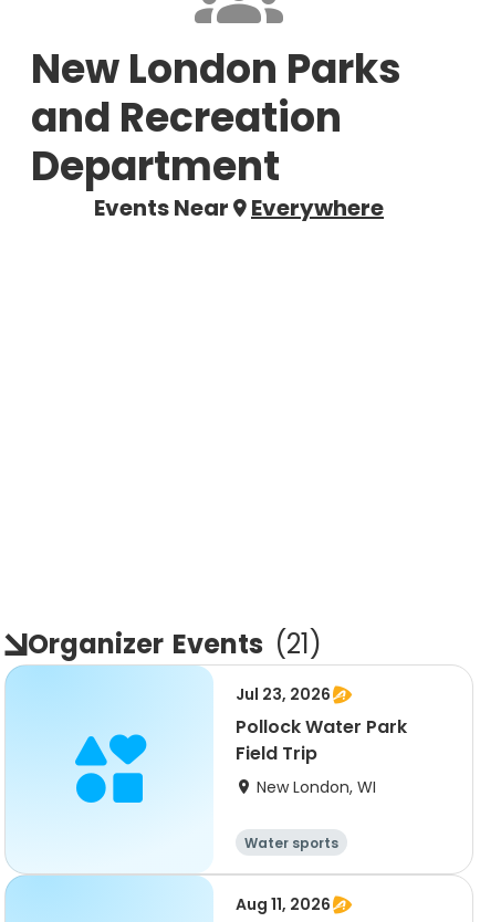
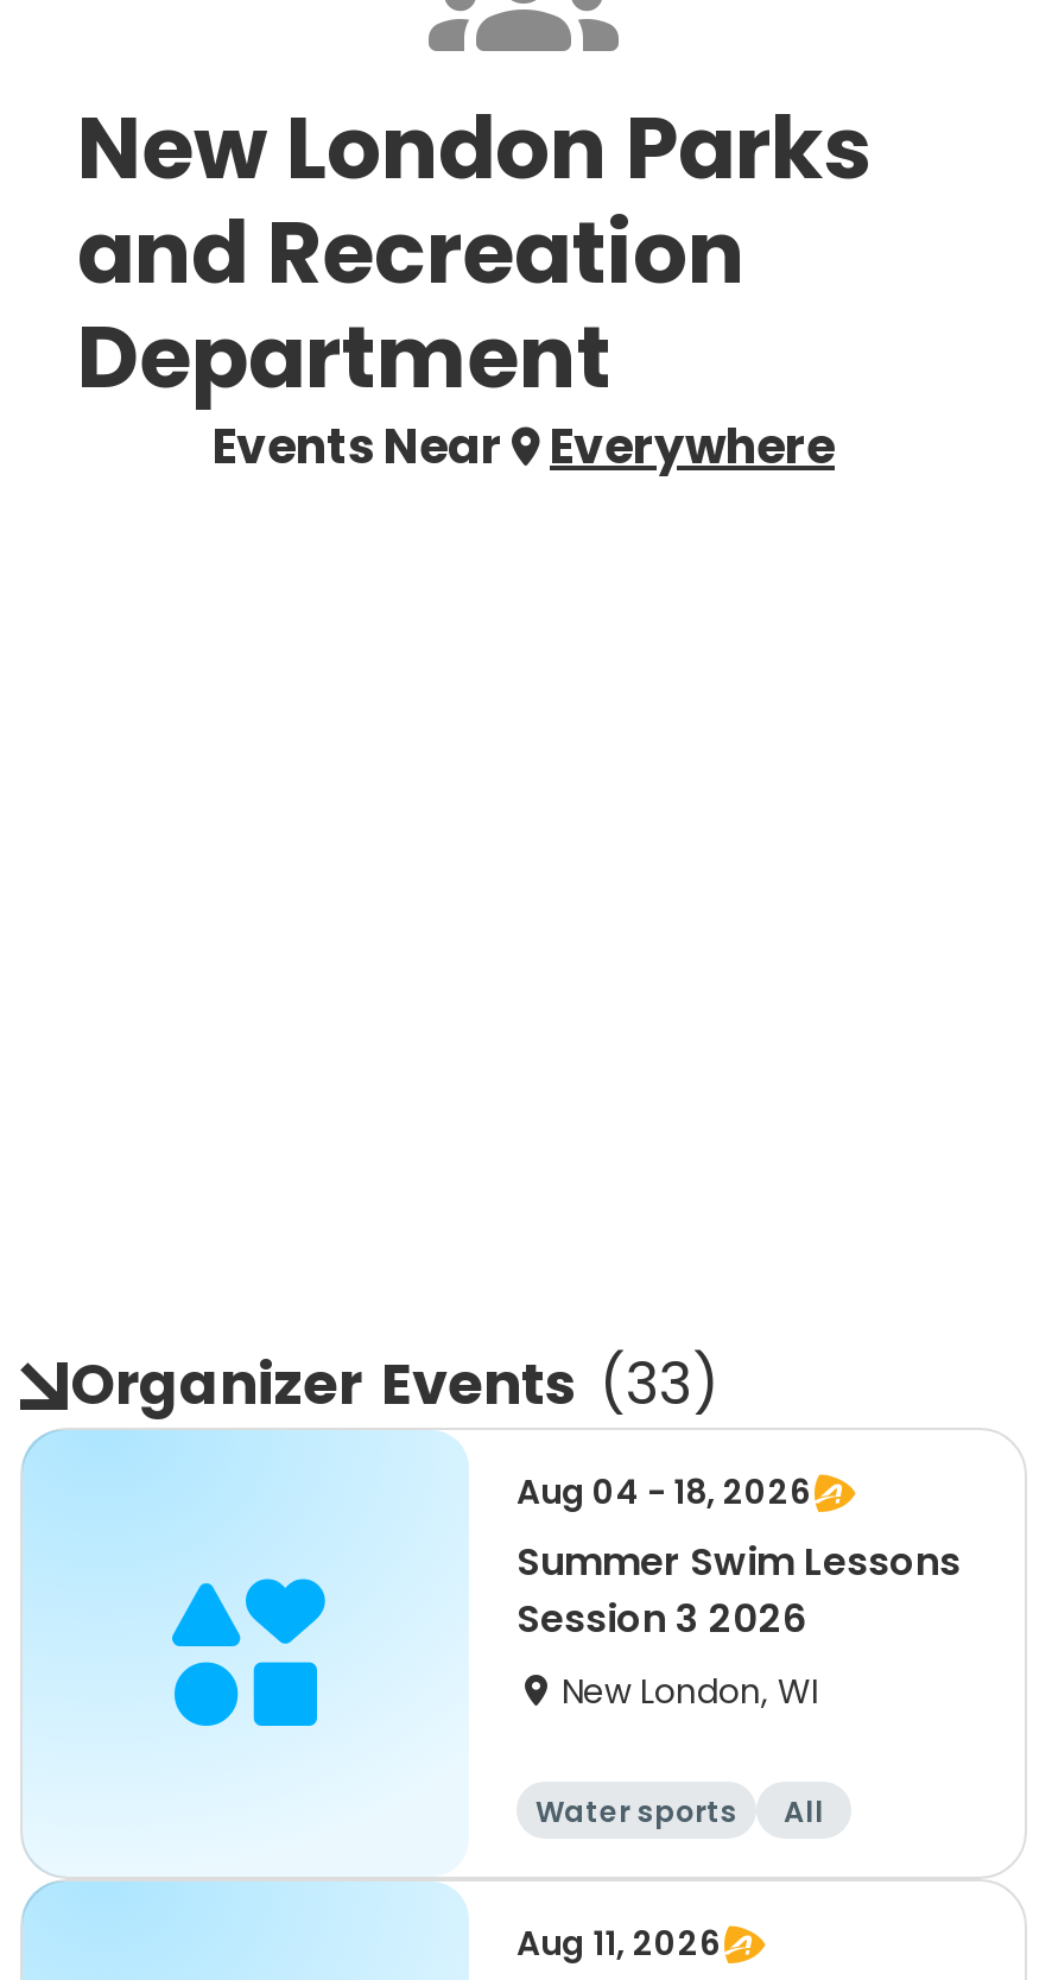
[28,626,322,662] Organizer Events (21) -> [70,1345,718,1423] Organizer Events (33)
[236,683,407,766] Jul 23, 2026 | Pollock Water Park | Field Trip -> [517,1468,961,1646] Aug 04 - 18, 2026 | Summer Swim Lessons | Session 3 2026
none -> [784,1791,824,1832] All

